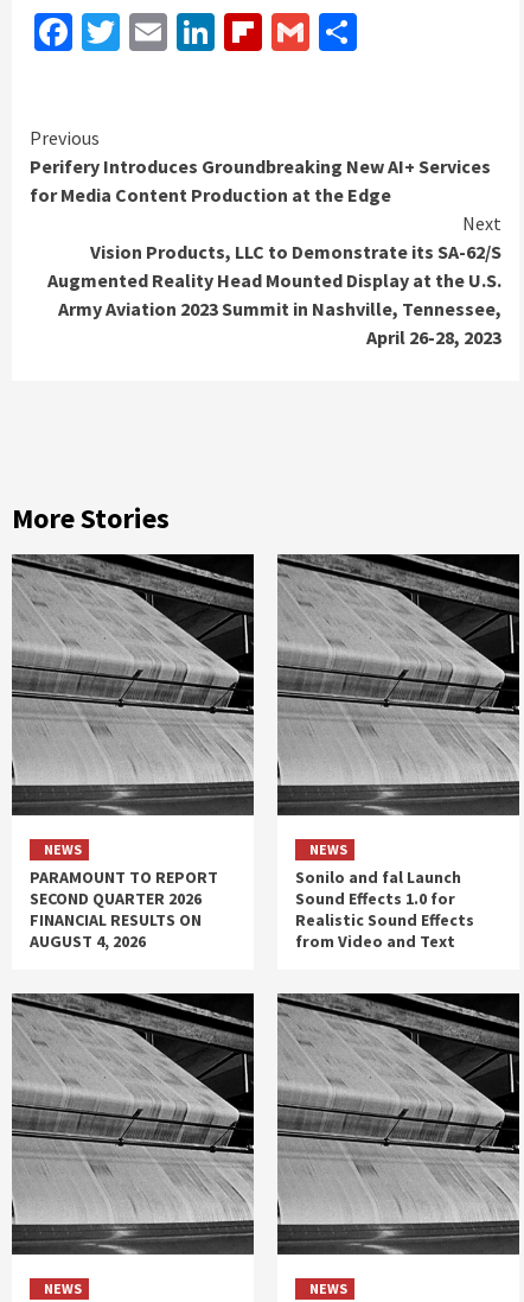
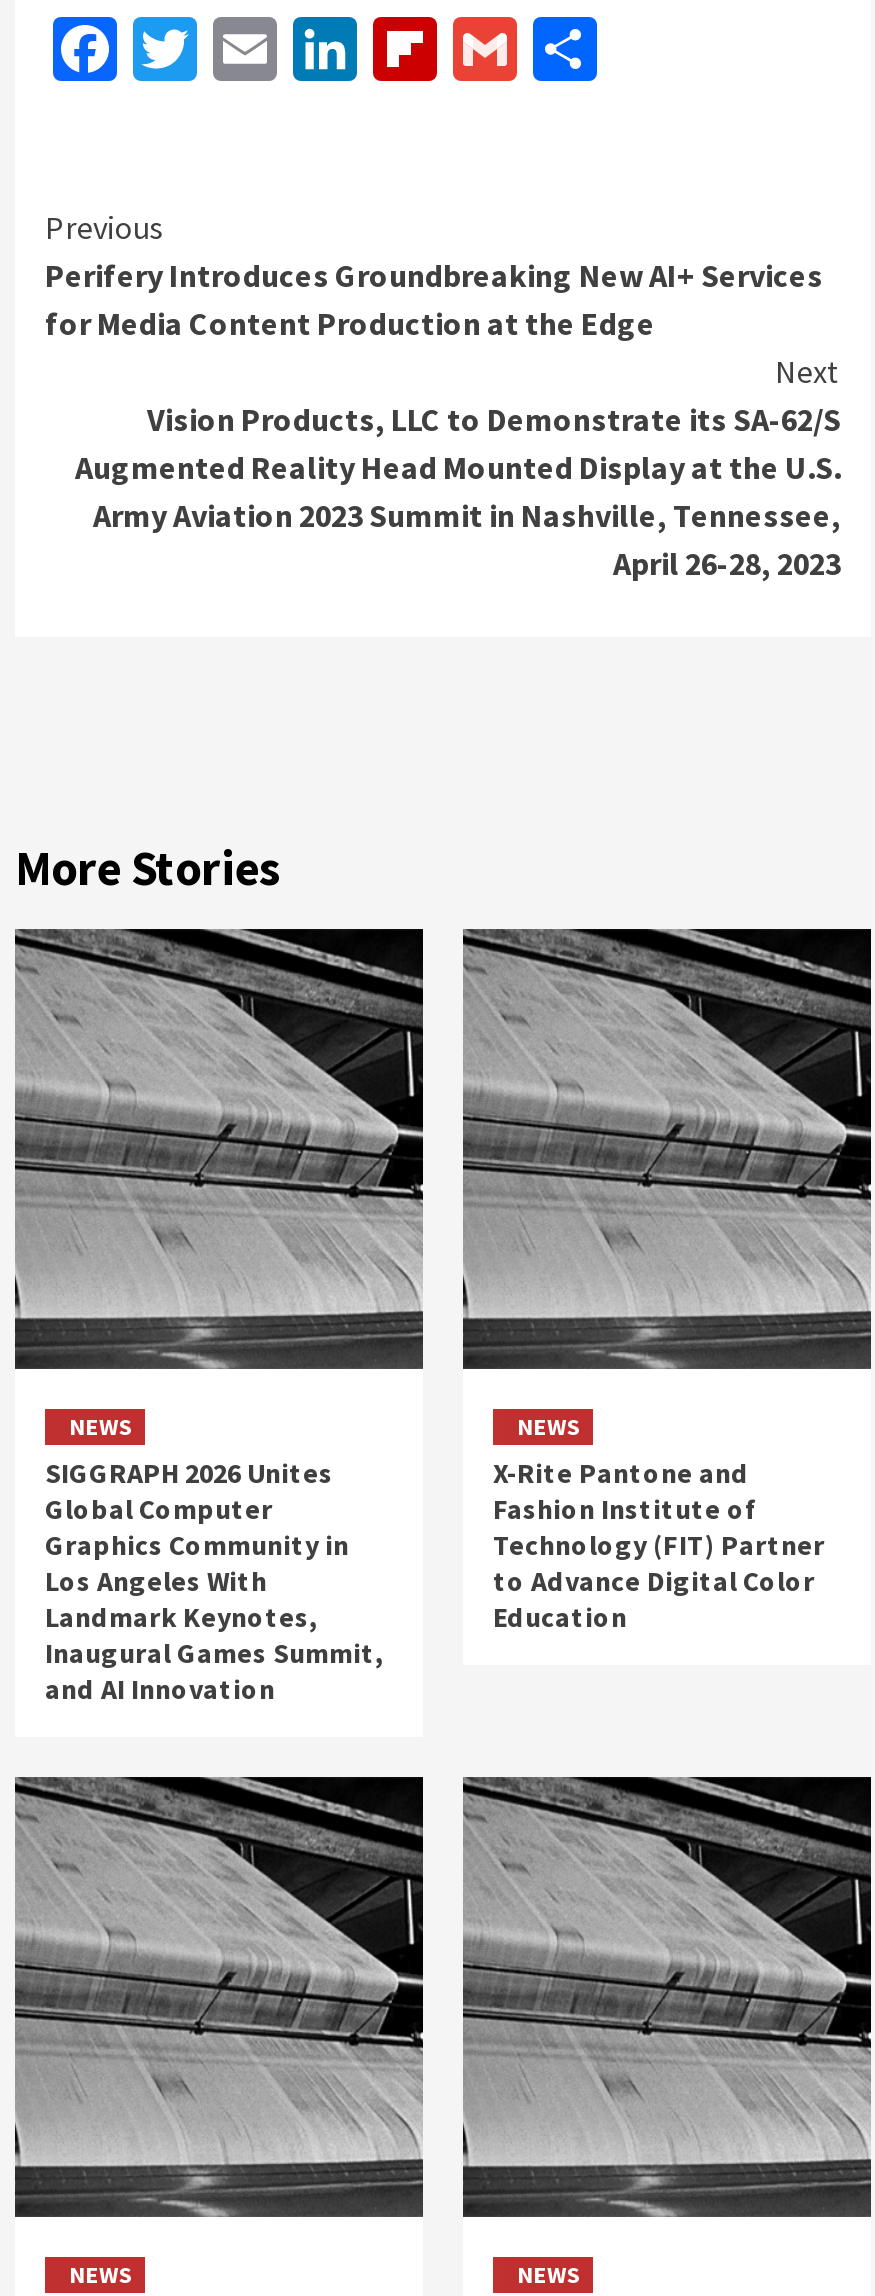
[30,867,218,952] PARAMOUNT TO REPORT | SECOND QUARTER 2026 | FINANCIAL RESULTS ON | AUGUST 4, 2026 -> [45,1455,383,1707] SIGGRAPH 2026 Unites | Global Computer | Graphics Community in | Los Angeles With | Landmark Keynotes, | Inaugural Games Summit, | and AI Innovation
[295,867,474,952] Sonilo and fal Launch | Sound Effects 1.0 for | Realistic Sound Effects | from Video and Text -> [493,1455,825,1635] X-Rite Pantone and | Fashion Institute of | Technology (FIT) Partner | to Advance Digital Color | Education

